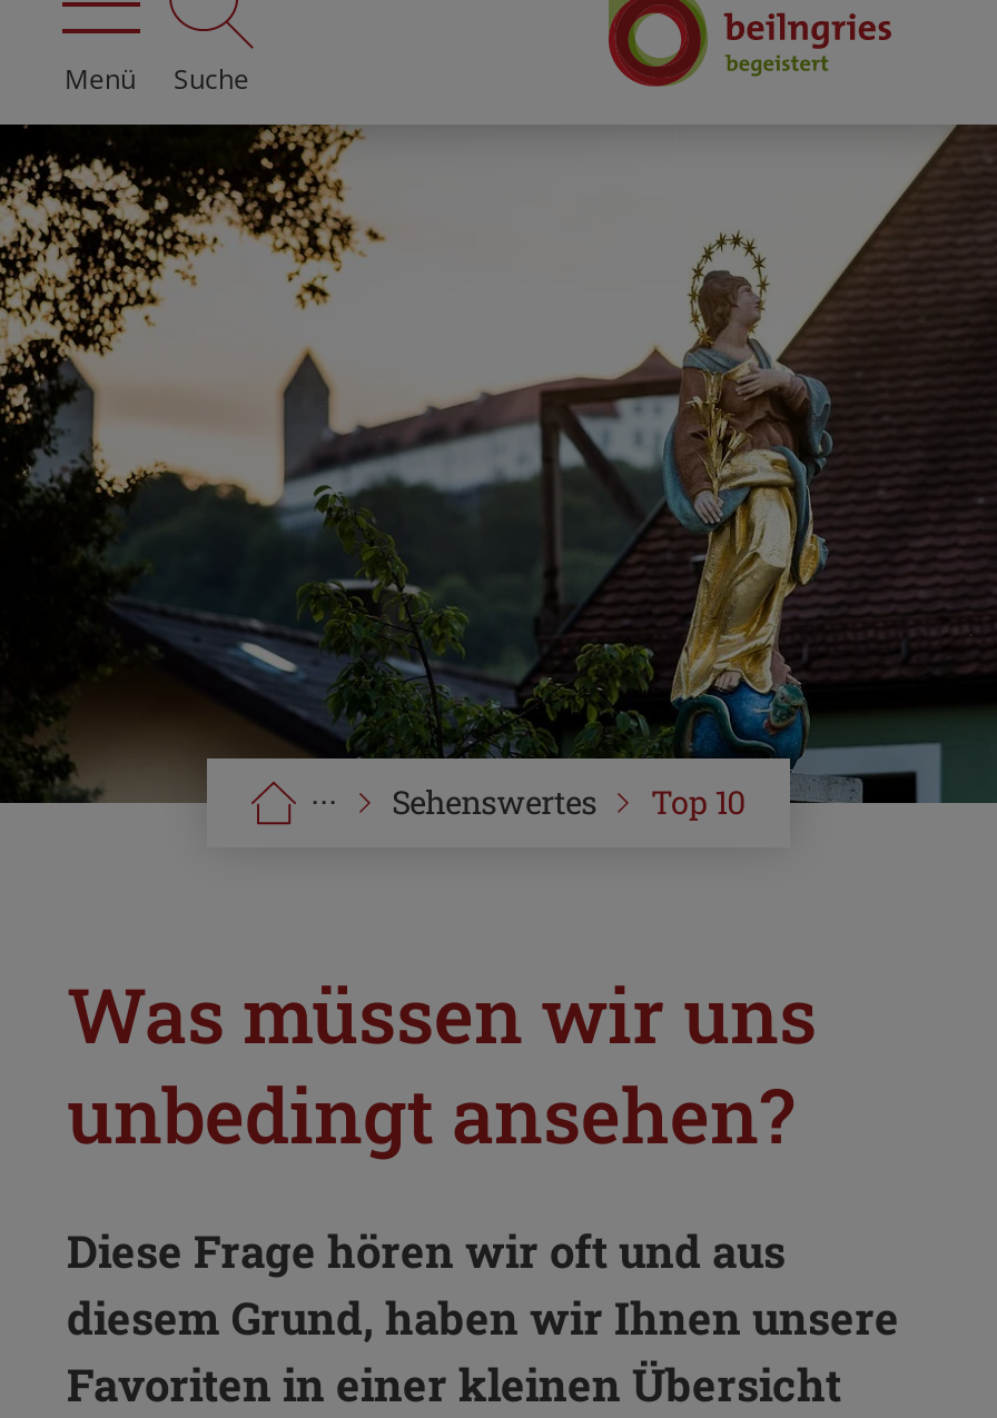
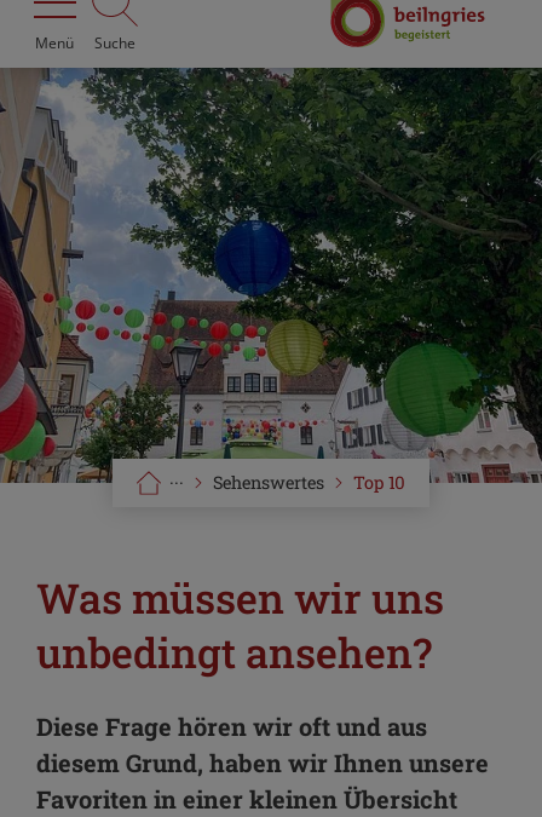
[7,122,990,805] [image] -> [4,67,538,484] [image]

